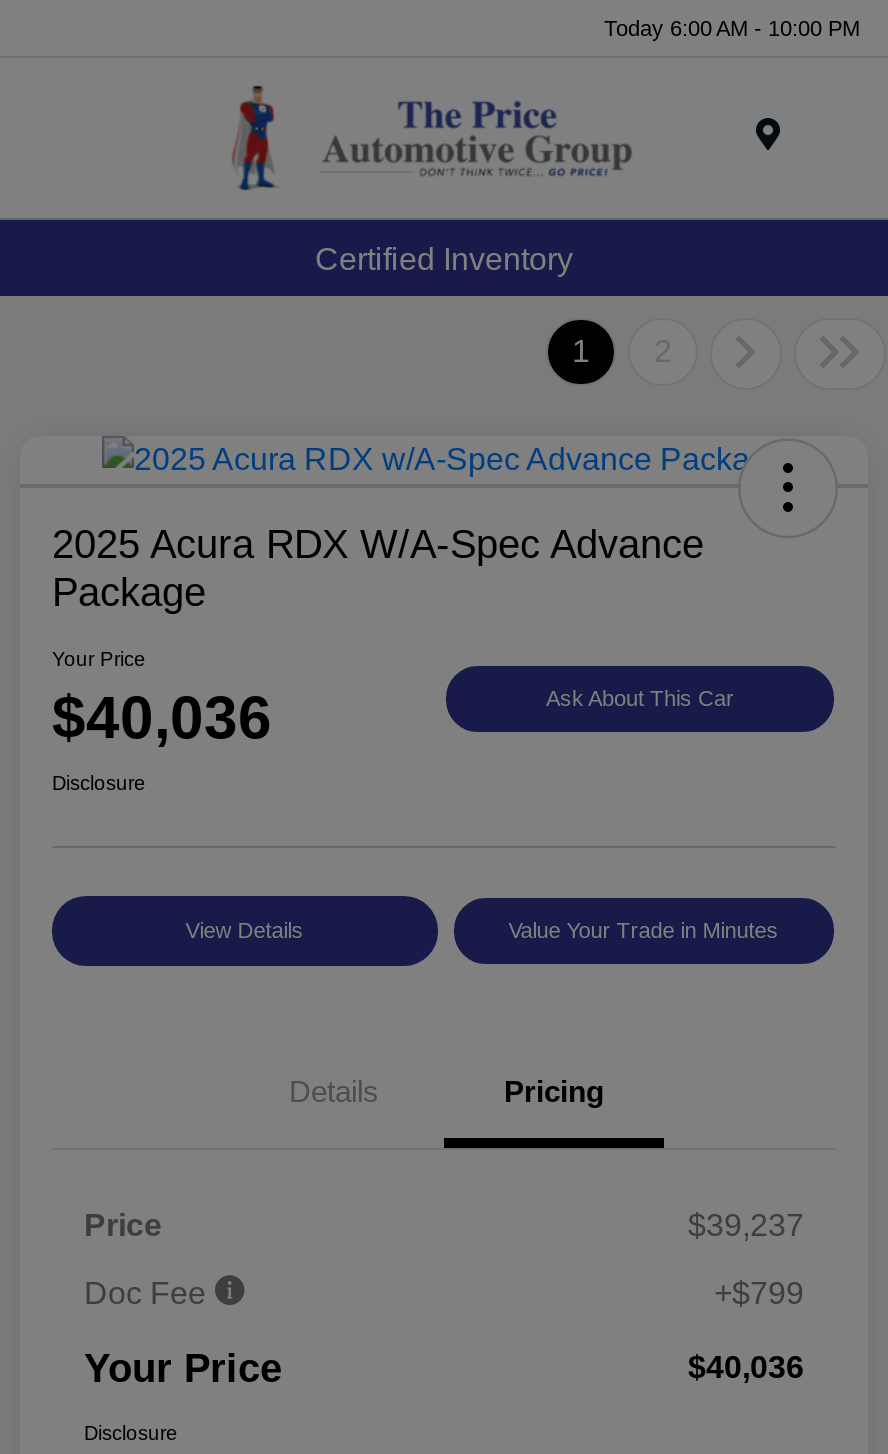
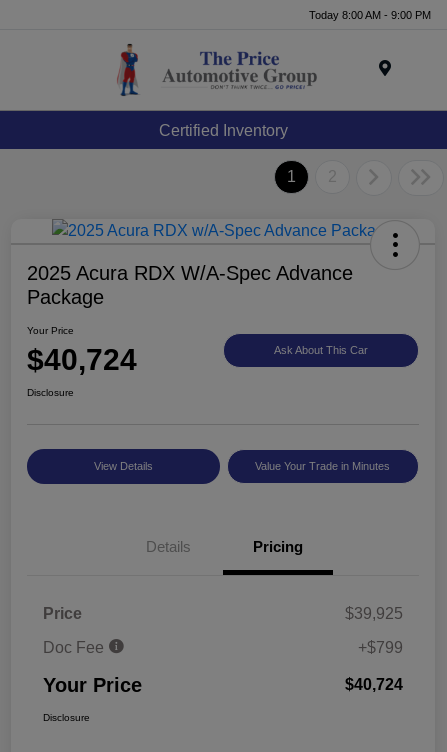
[604,15,860,39] Today 6:00 AM - 10:00 PM -> [309,8,431,20] Today 8:00 AM - 9:00 PM
[52,684,272,750] $40,036 -> [27,343,137,376] $40,724
[688,1208,804,1242] $39,237 -> [345,605,403,622] $39,925
[688,1350,804,1384] $40,036 -> [345,676,403,693] $40,724

